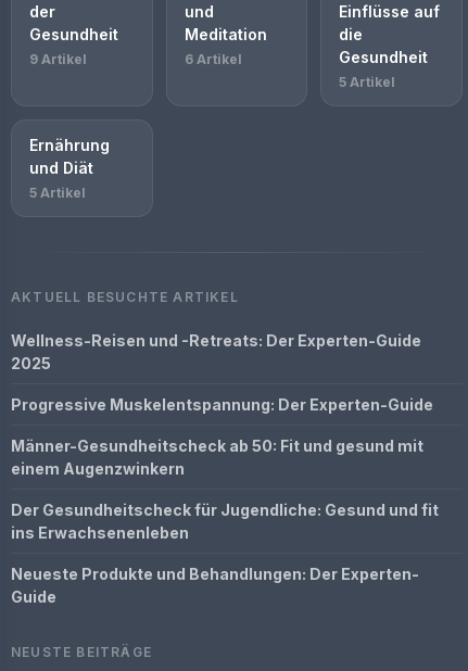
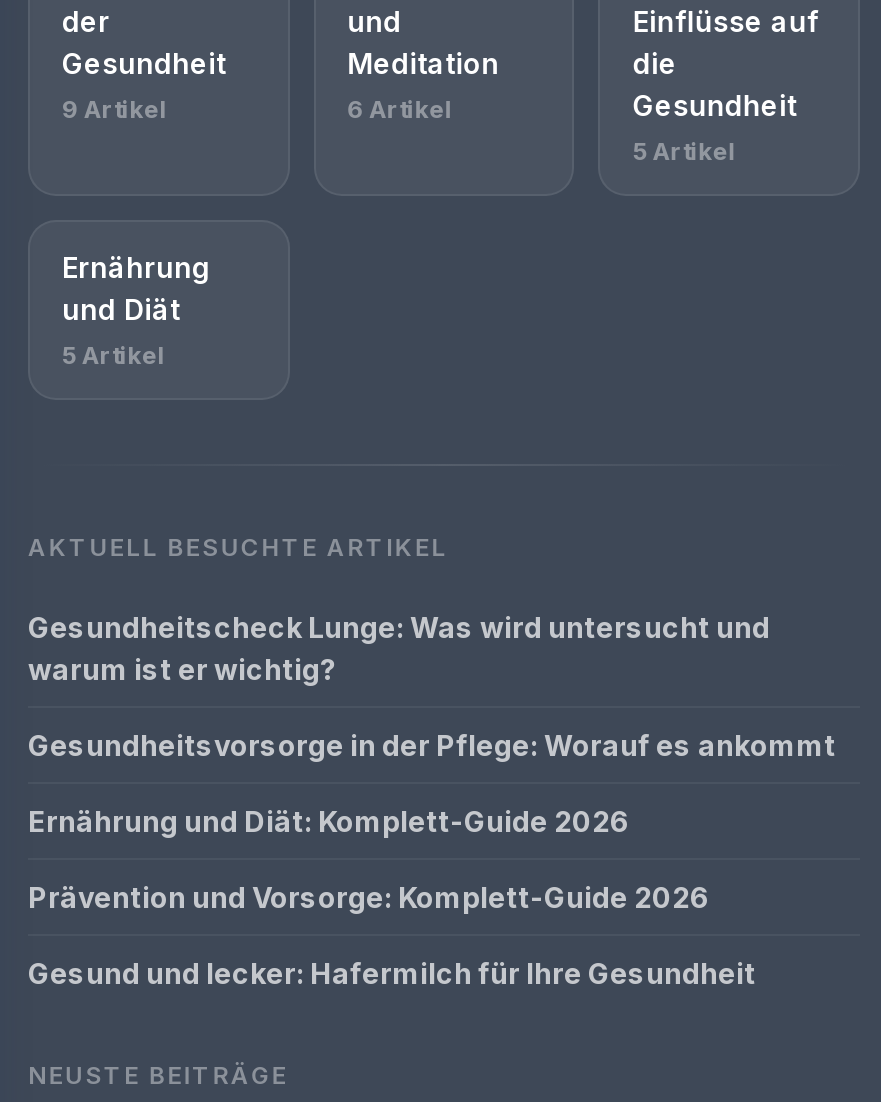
[11,331,421,372] Wellness-Reisen und -Retreats: Der Experten-Guide | 2025 -> [28,610,770,686] Gesundheitscheck Lunge: Was wird untersucht und | warum ist er wichtig?
[11,395,433,414] Progressive Muskelentspannung: Der Experten-Guide -> [28,728,836,762] Gesundheitsvorsorge in der Pflege: Worauf es ankommt
[11,436,423,478] Männer-Gesundheitscheck ab 50: Fit und gesund mit | einem Augenzwinkern -> [28,804,630,838] Ernährung und Diät: Komplett-Guide 2026
[11,501,439,542] Der Gesundheitscheck für Jugendliche: Gesund und fit | ins Erwachsenenleben -> [28,880,710,914] Prävention und Vorsorge: Komplett-Guide 2026
[11,565,419,606] Neueste Produkte und Behandlungen: Der Experten- | Guide -> [28,956,756,990] Gesund und lecker: Hafermilch für Ihre Gesundheit

